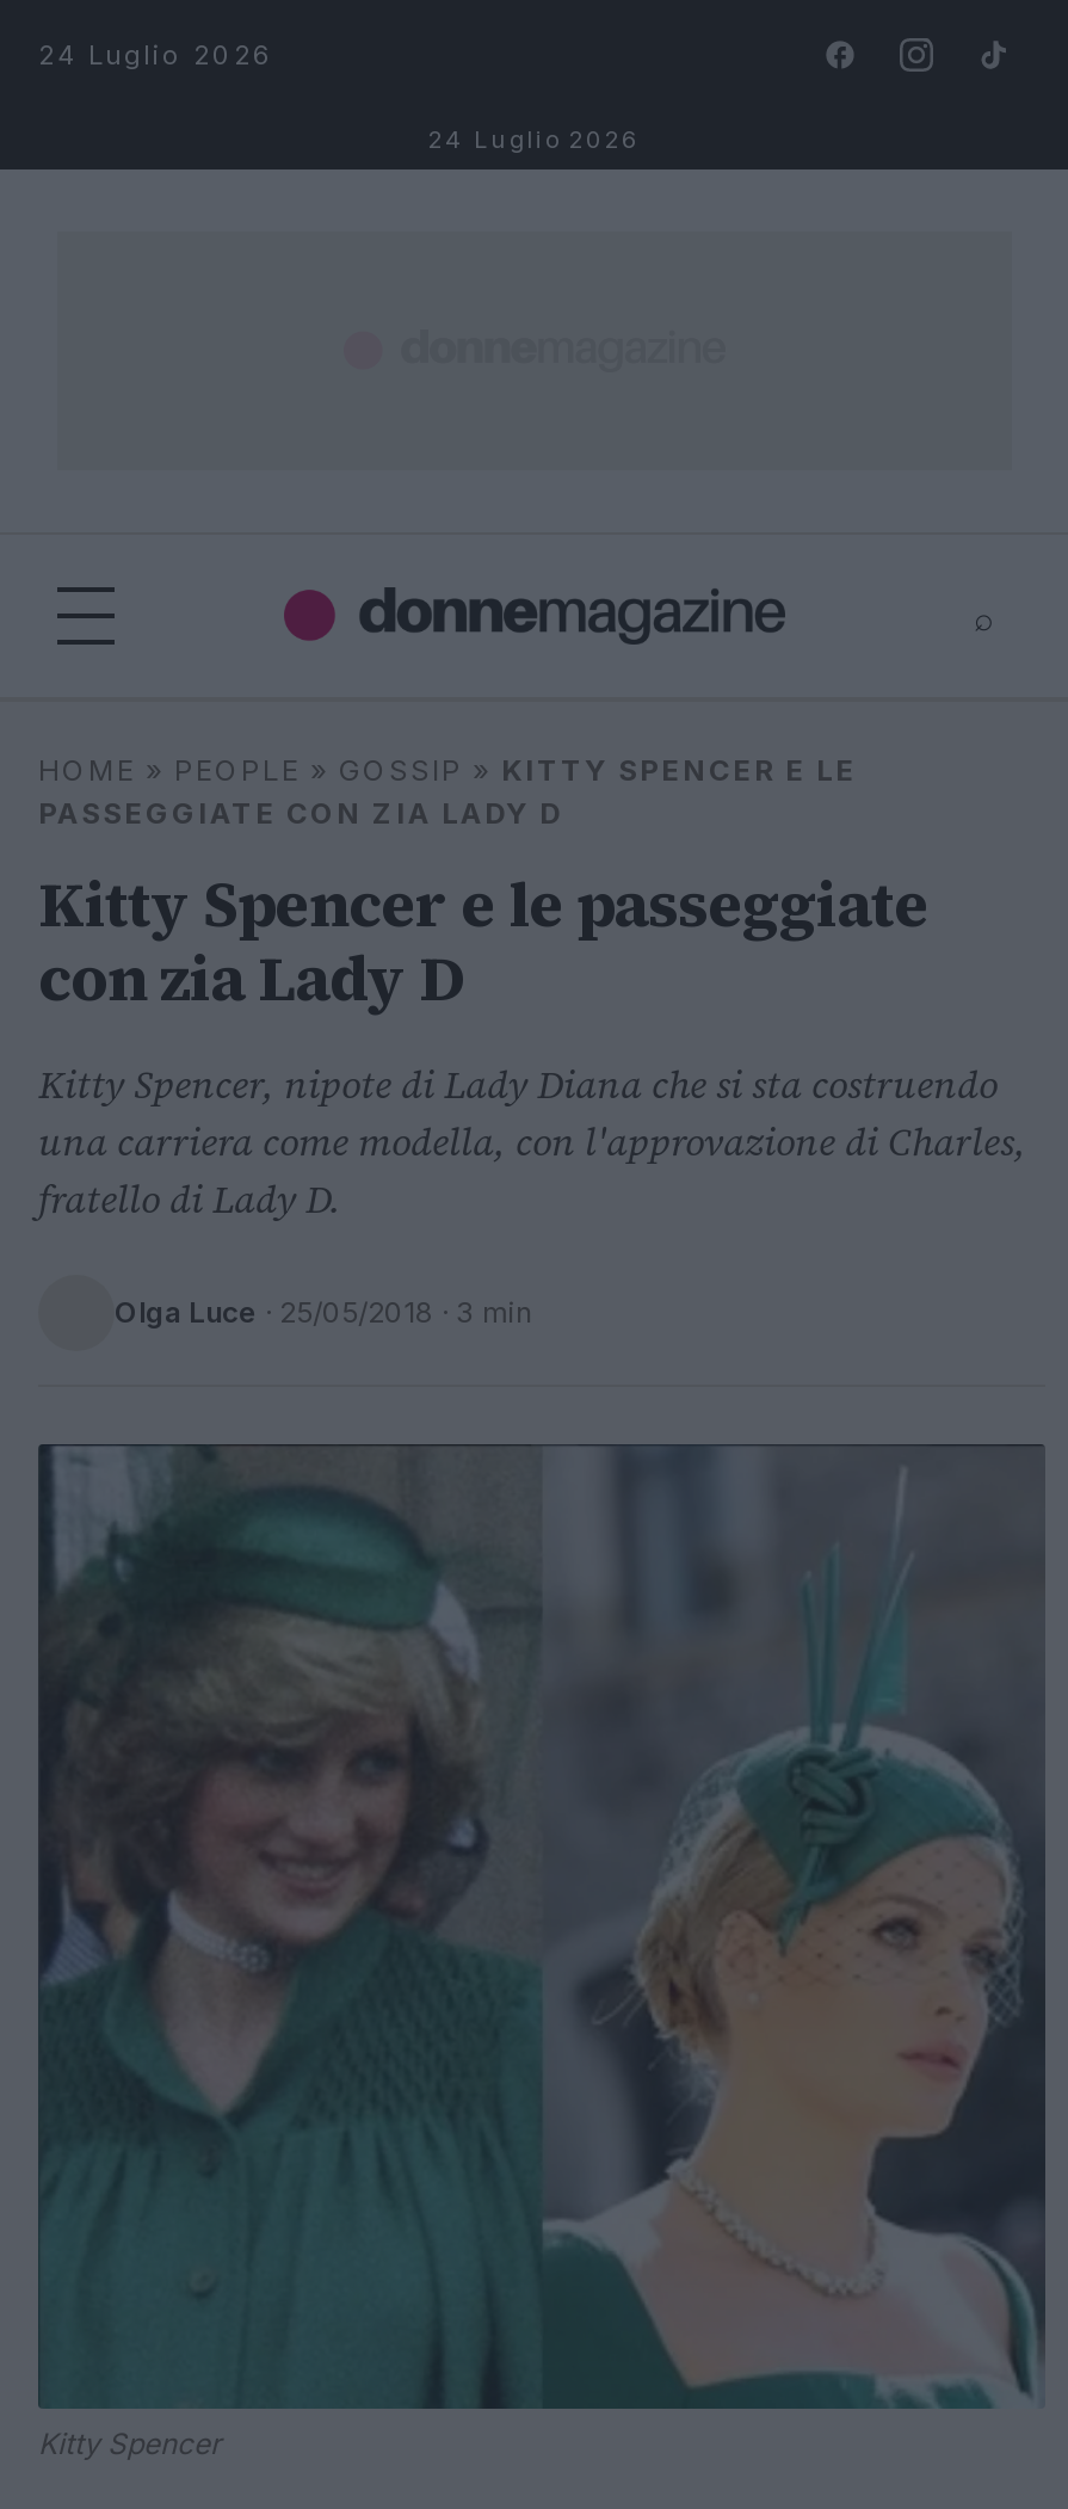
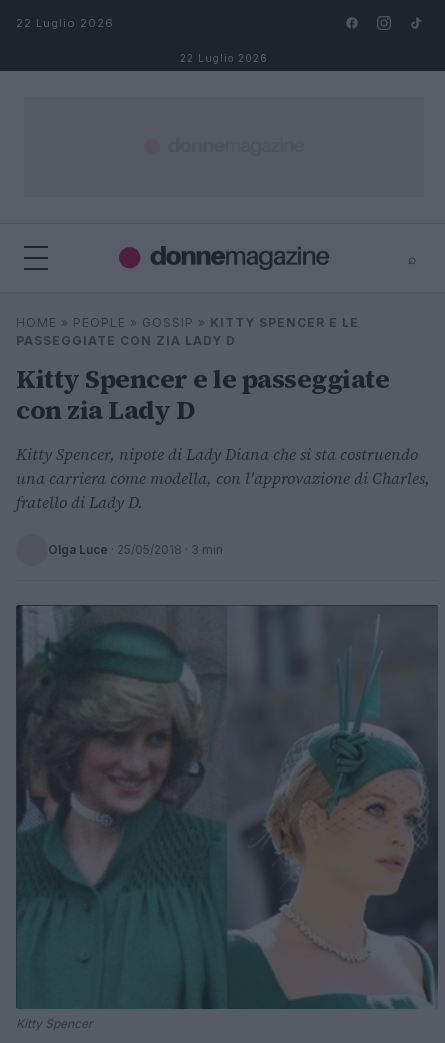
[38,38,274,72] 24 Luglio 2026 -> [16,16,114,30] 22 Luglio 2026
[428,124,641,153] 24 Luglio 2026 -> [180,52,268,64] 22 Luglio 2026

